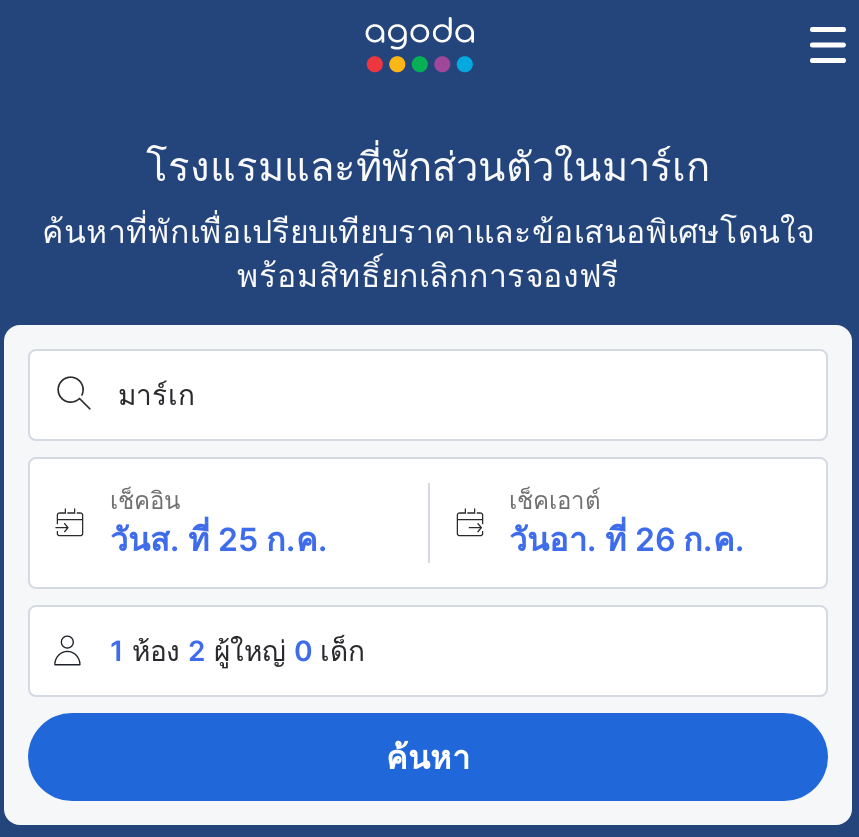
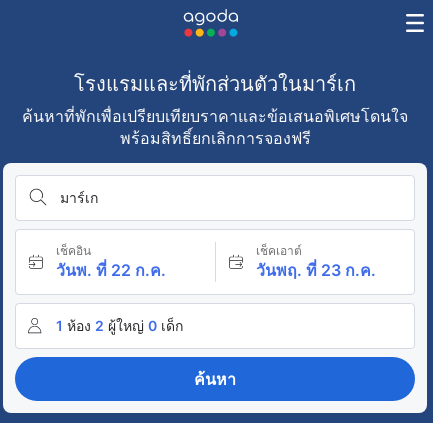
[110,519,328,559] วันส. ที่ 25 ก.ค. -> [56,260,166,280] วันพ. ที่ 22 ก.ค.
[509,519,745,559] วันอา. ที่ 26 ก.ค. -> [255,260,375,280] วันพฤ. ที่ 23 ก.ค.

